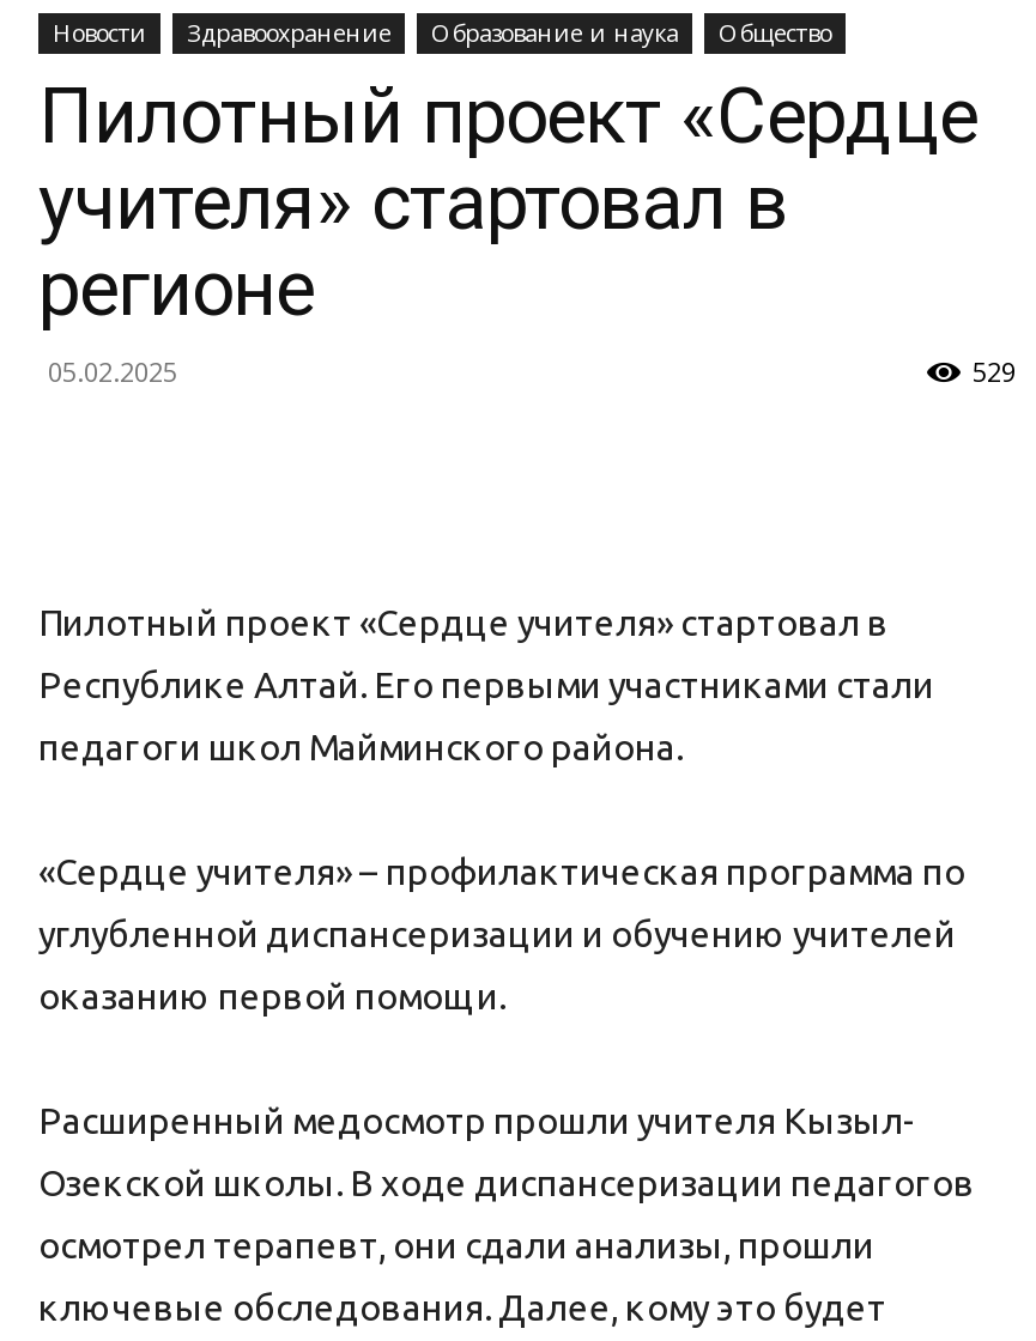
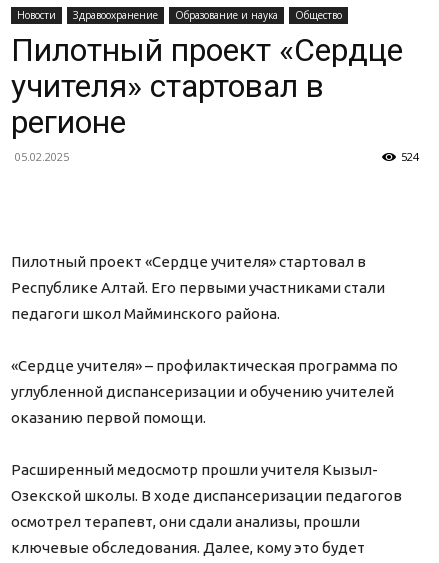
[973,354,1016,390] 529 -> [401,149,419,164] 524

